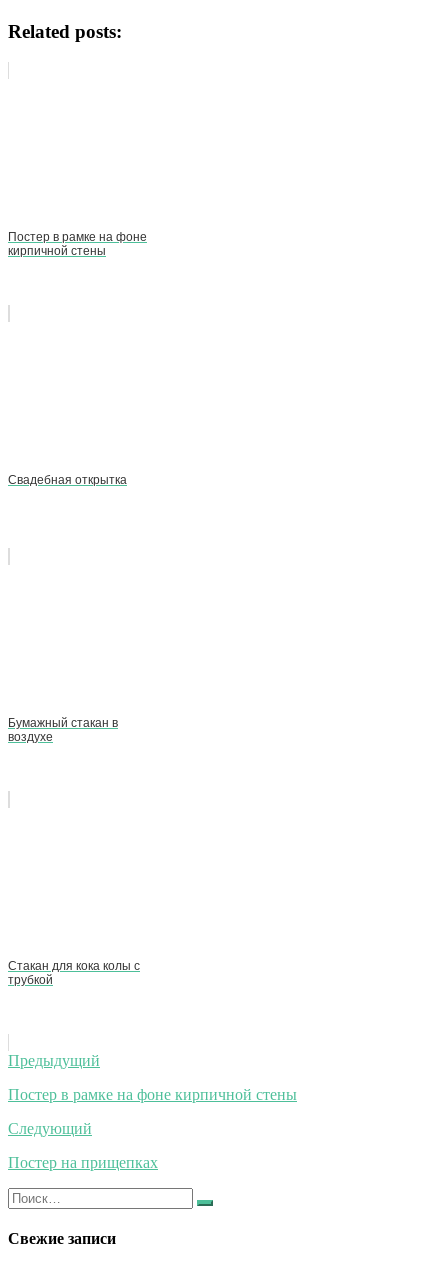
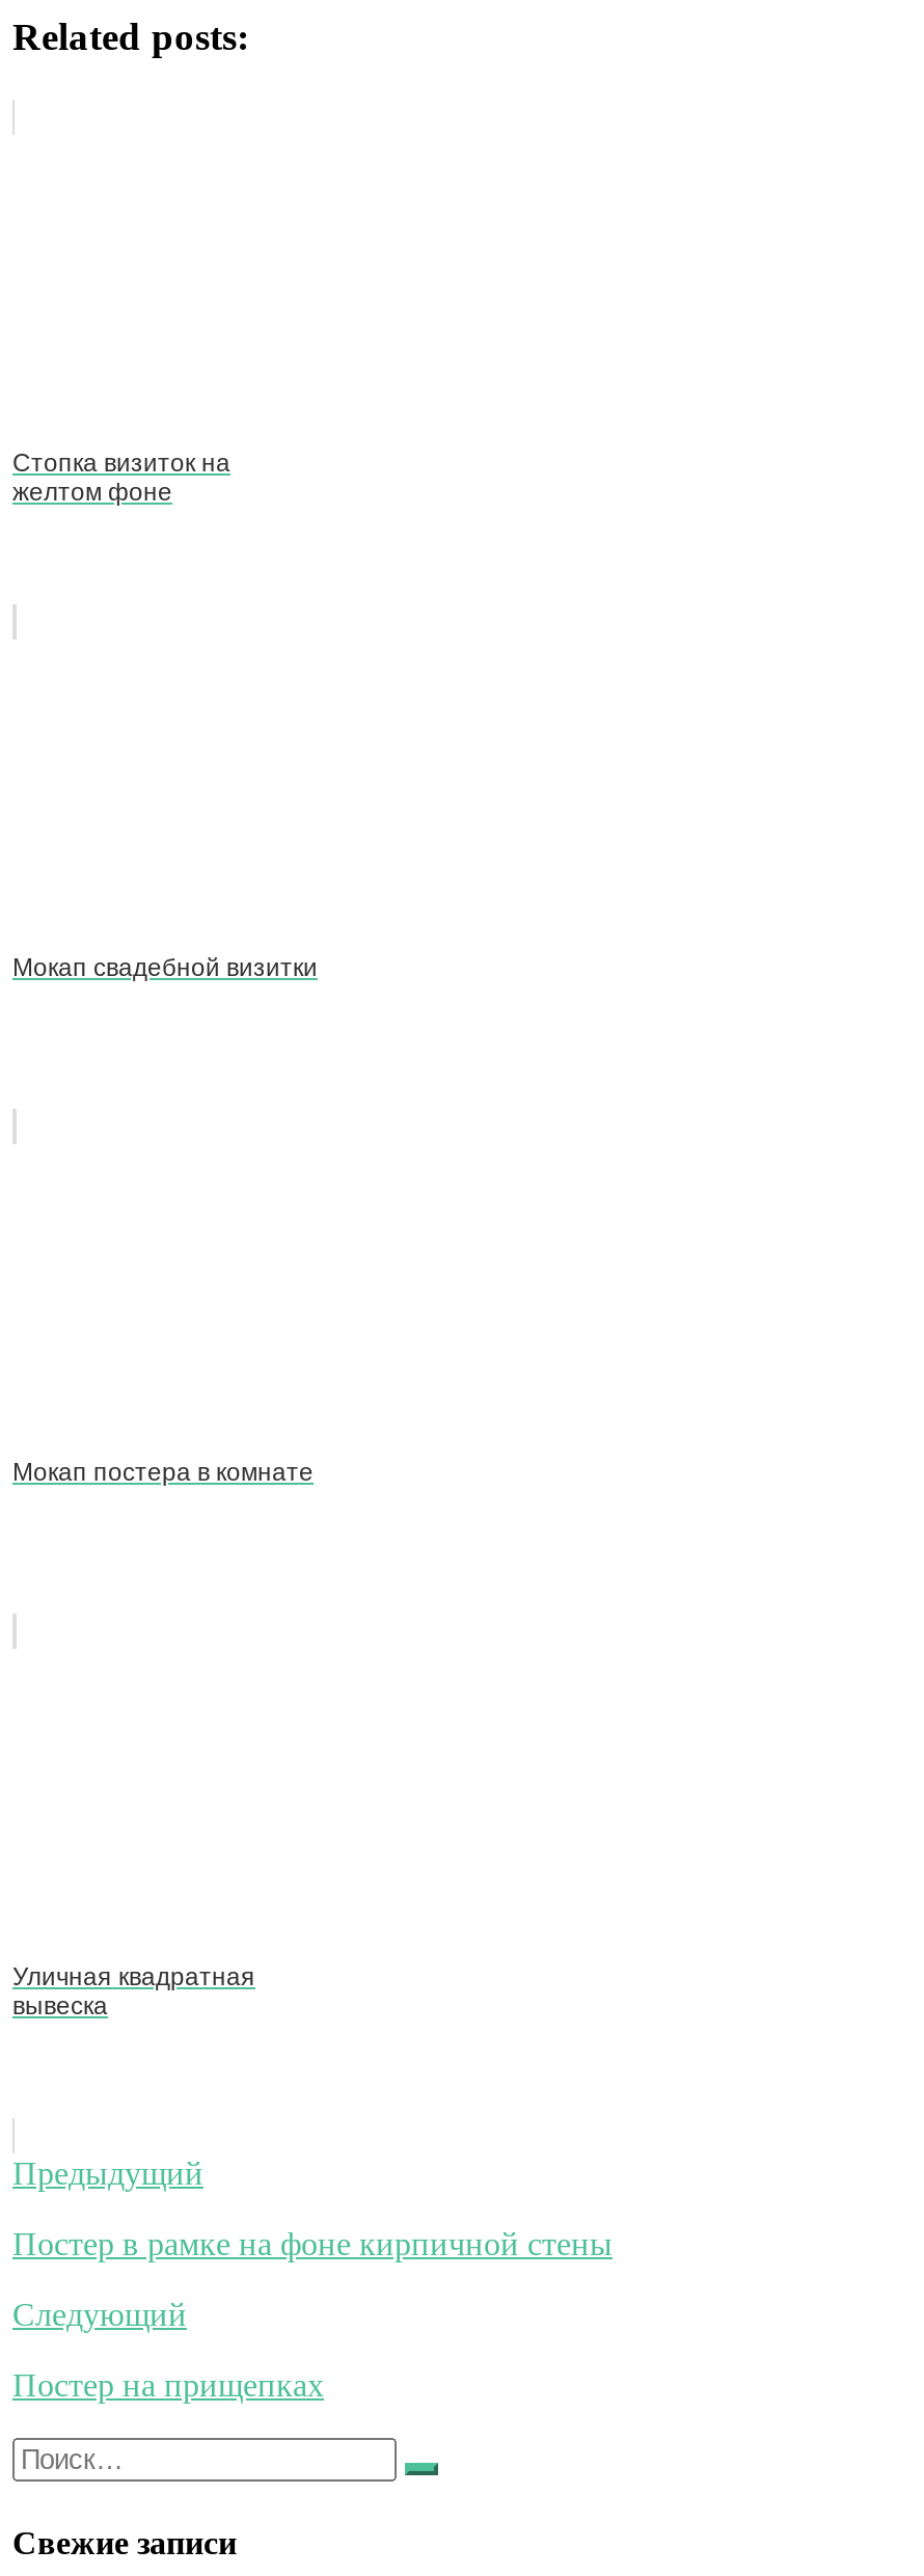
[8,230,147,258] Постер в рамке на фоне | кирпичной стены -> [12,448,230,506] Стопка визиток на | желтом фоне
[8,473,127,487] Свадебная открытка -> [12,953,318,982] Мокап свадебной визитки
[8,716,118,744] Бумажный стакан в | воздухе -> [12,1457,314,1486] Мокап постера в комнате
[8,959,140,987] Стакан для кока колы с | трубкой -> [12,1962,255,2020] Уличная квадратная | вывеска

